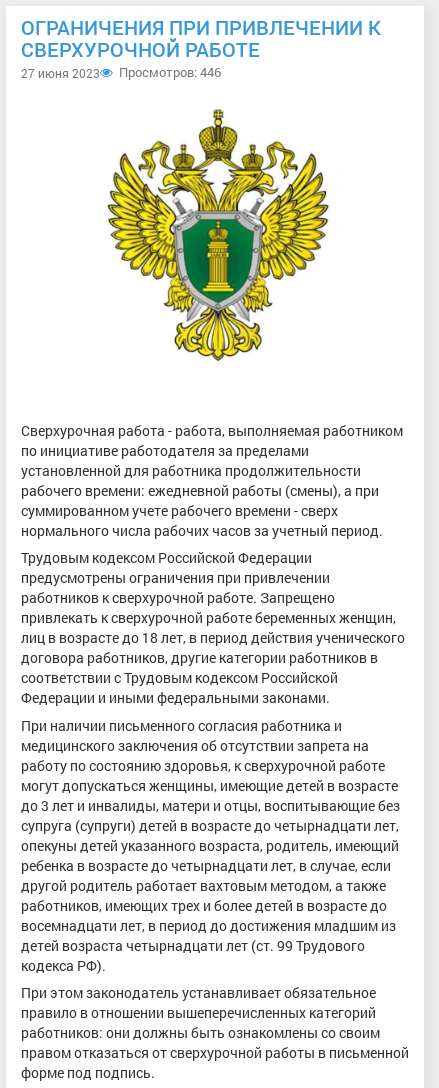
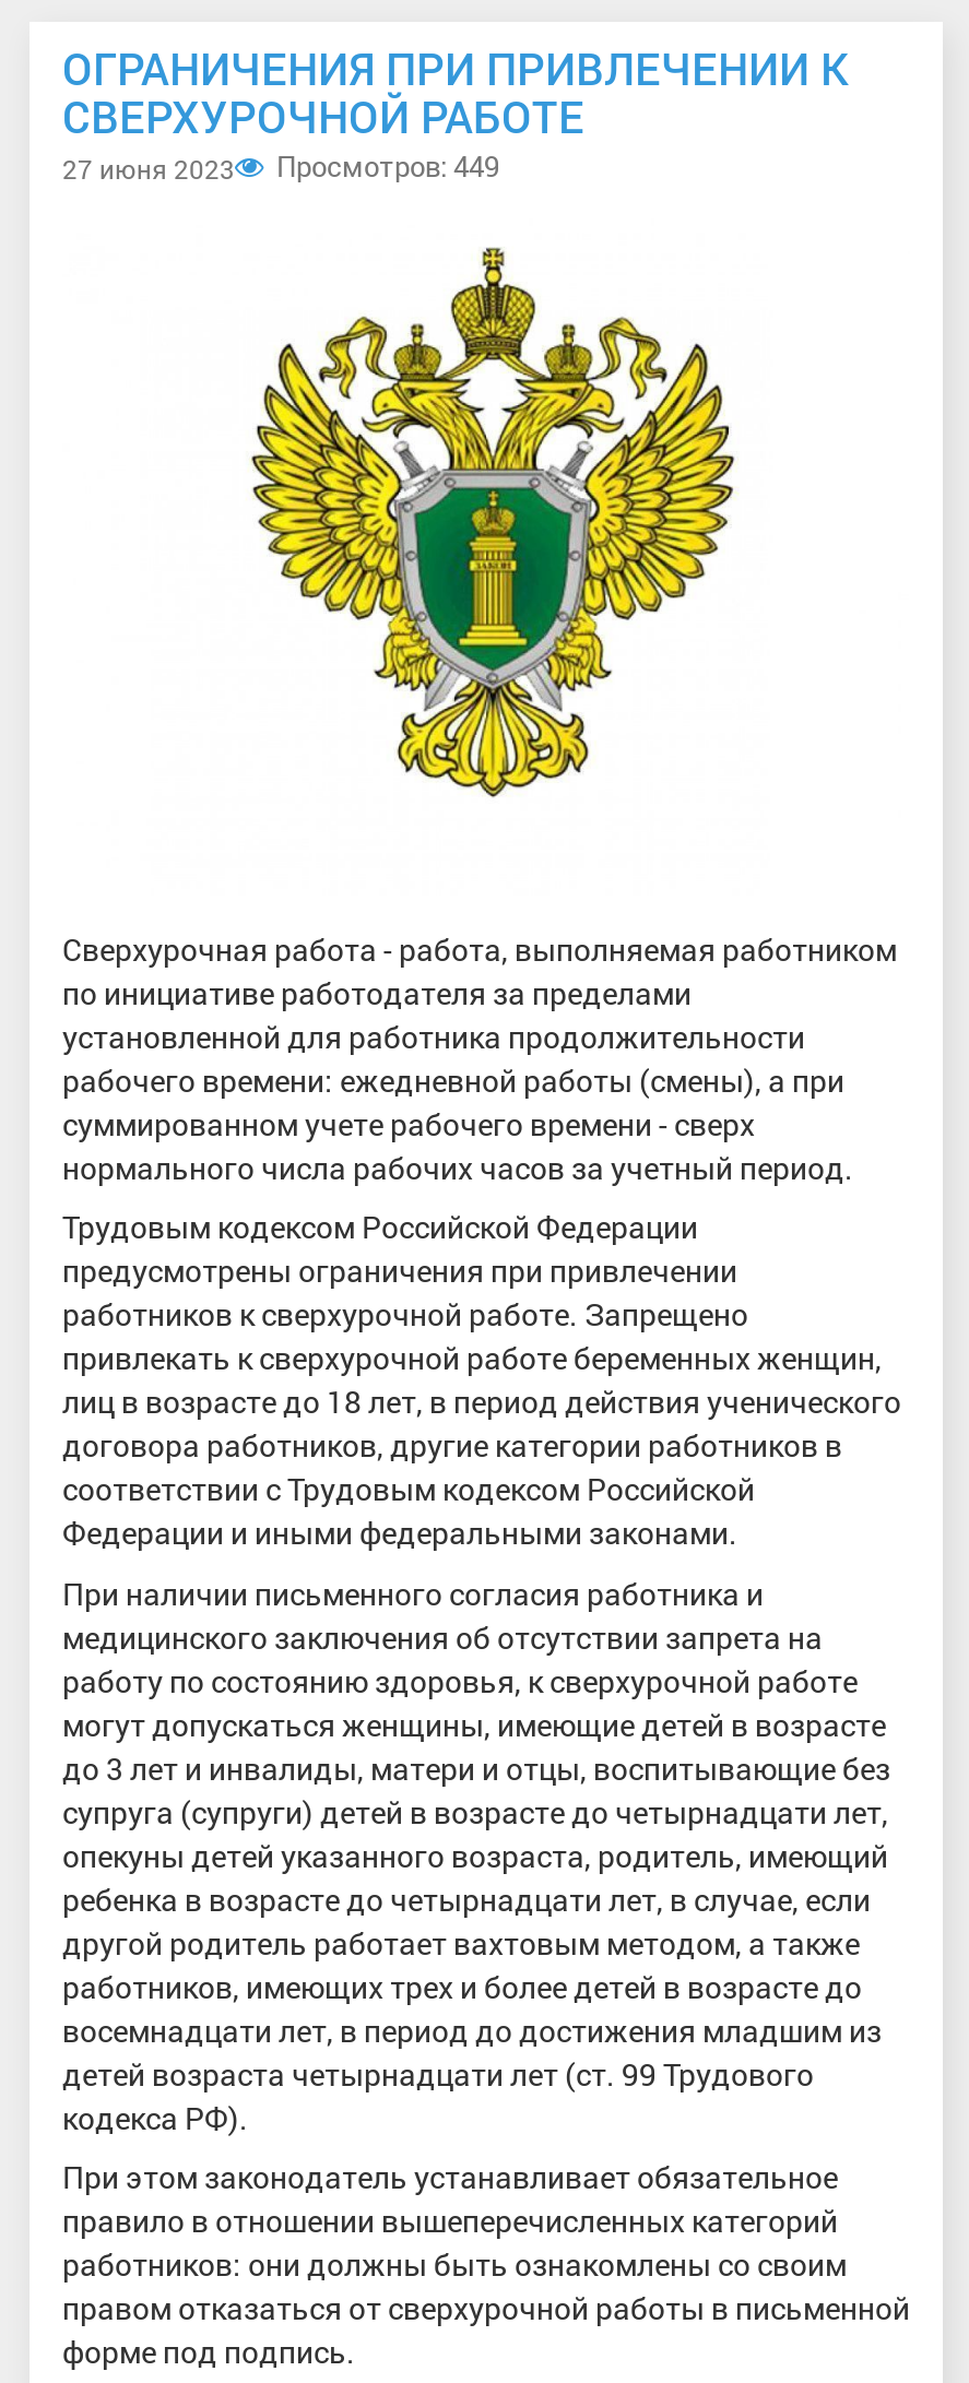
[21,63,221,81] 27 июня 2023 Просмотров: 446 -> [62,146,499,186] 27 июня 2023 Просмотров: 449

